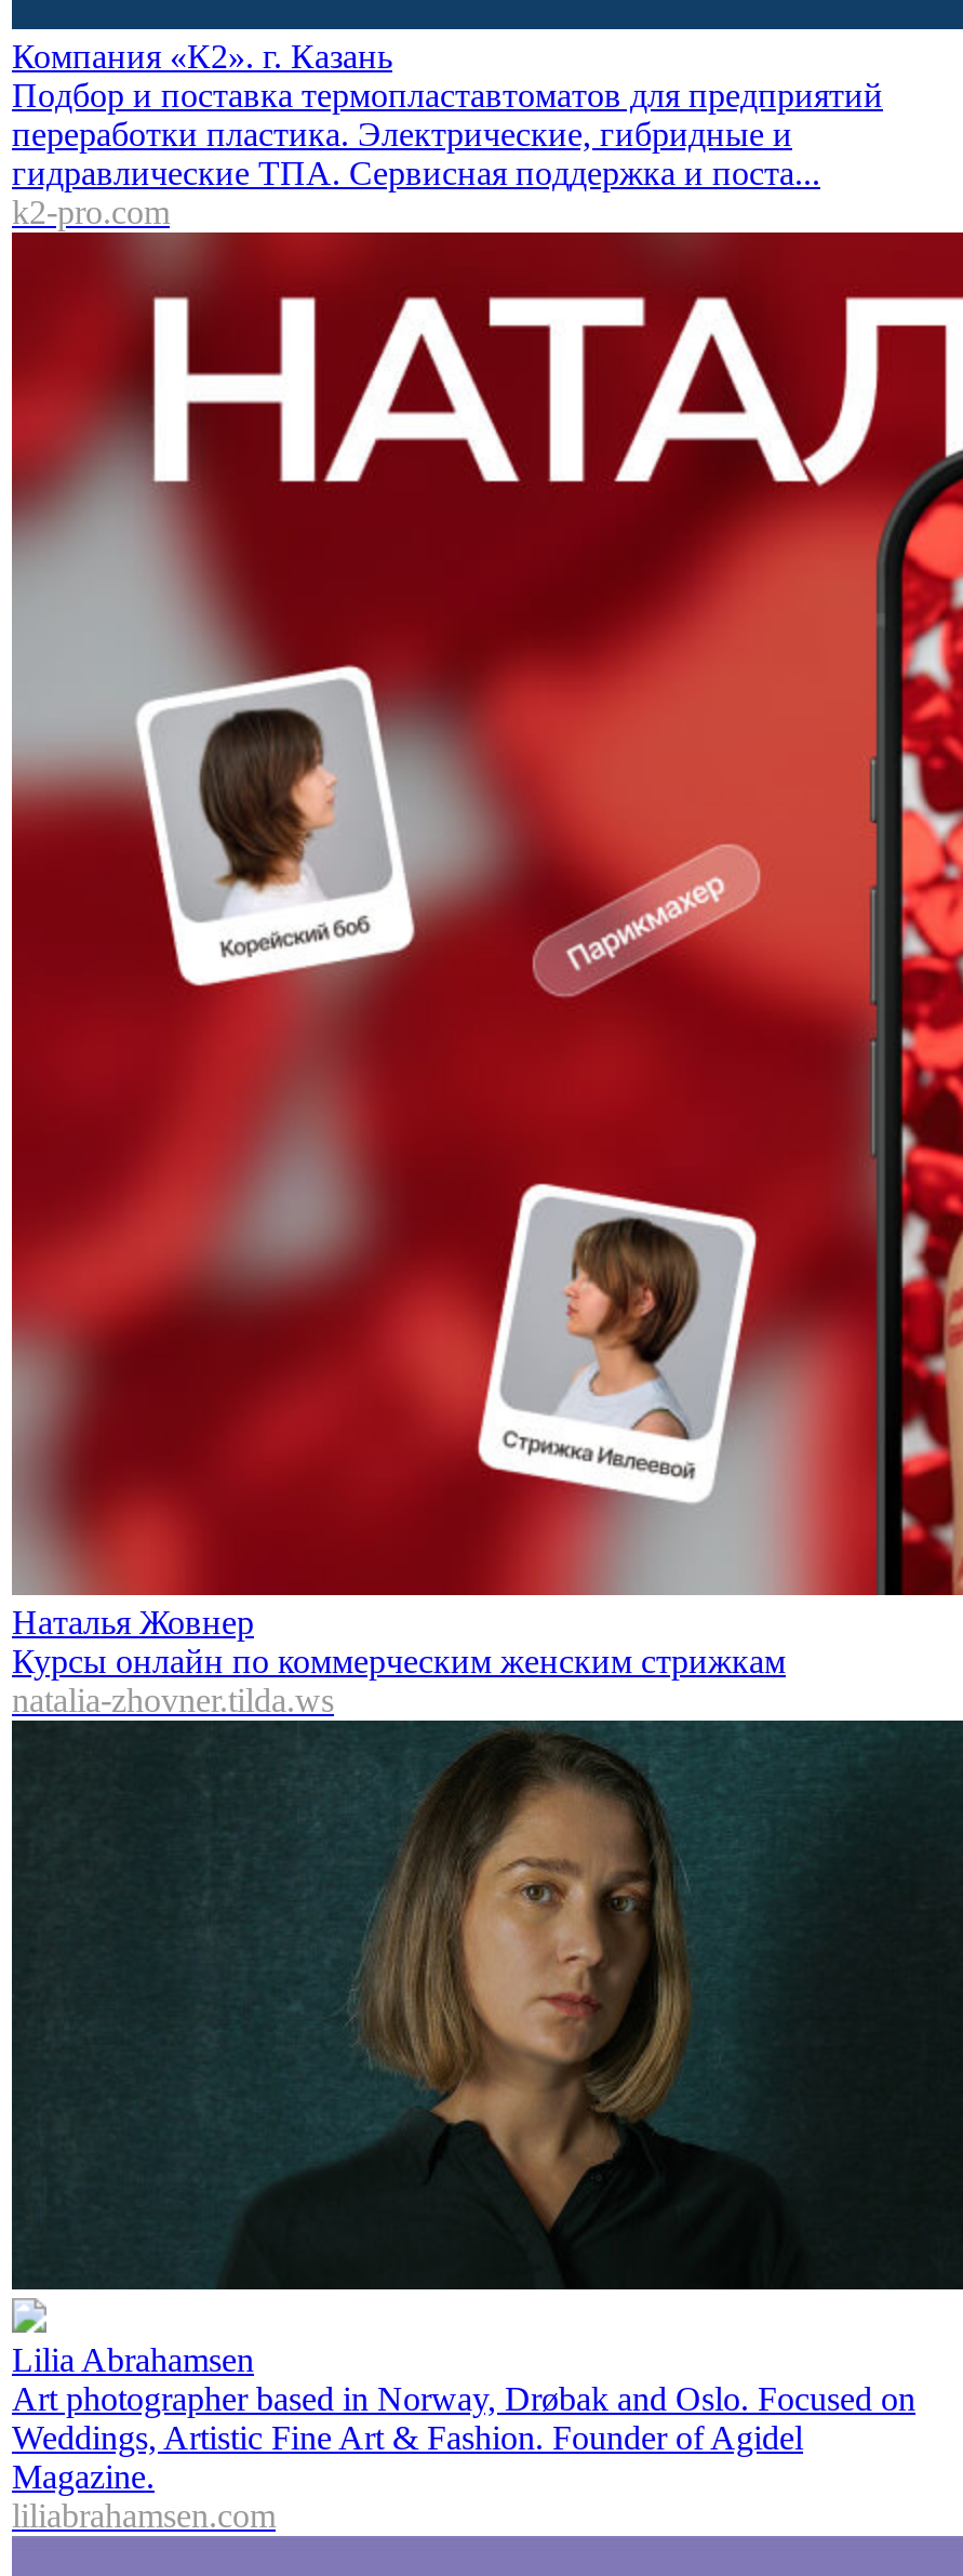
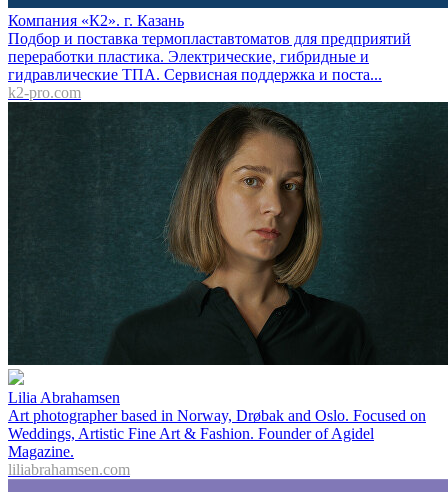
[10,230,957,1718] [image] | Наталья Жовнер | Курсы онлайн по коммерческим женским стрижкам | natalia-zhovner.tilda.ws -> none

